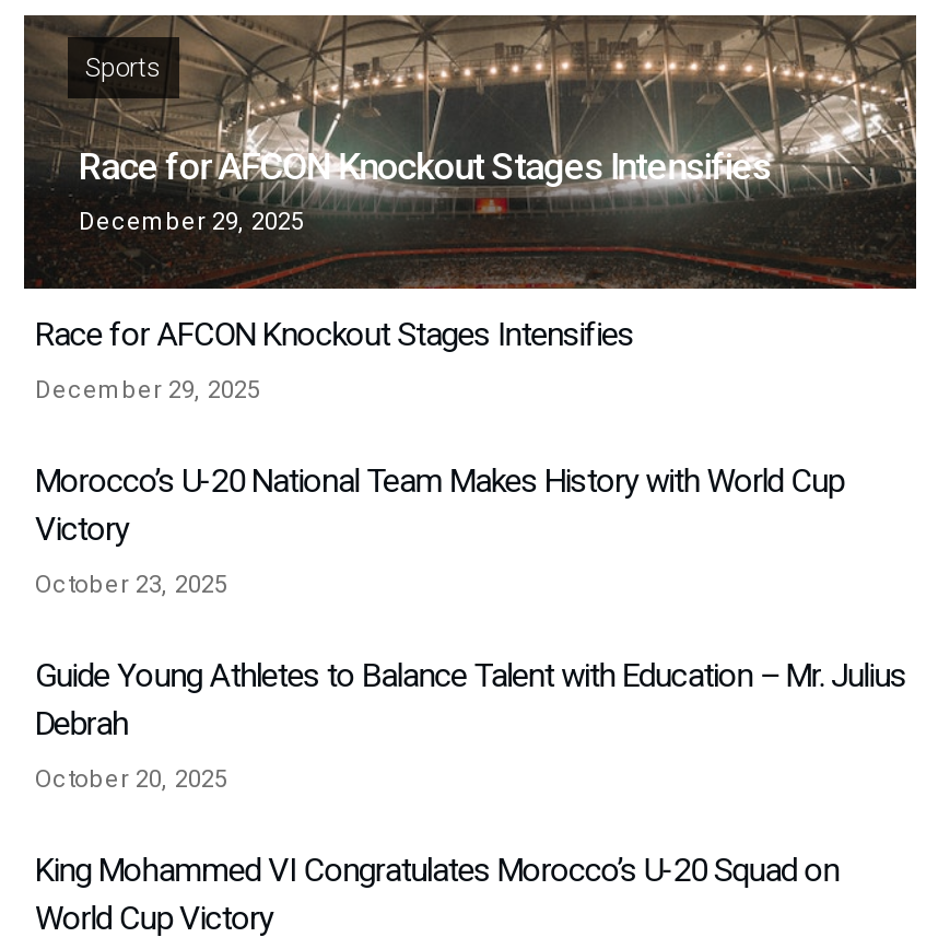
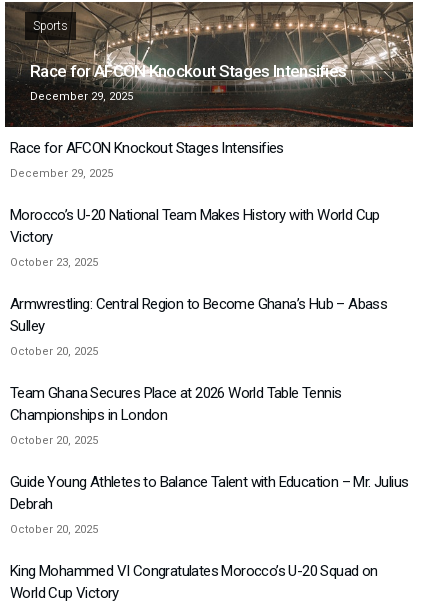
none -> [10,295,387,447] Armwrestling: Central Region to Become Ghana’s Hub – Abass | Sulley | October 20, 2025 | Team Ghana Secures Place at 2026 World Table Tennis | Championships in London | October 20, 2025

